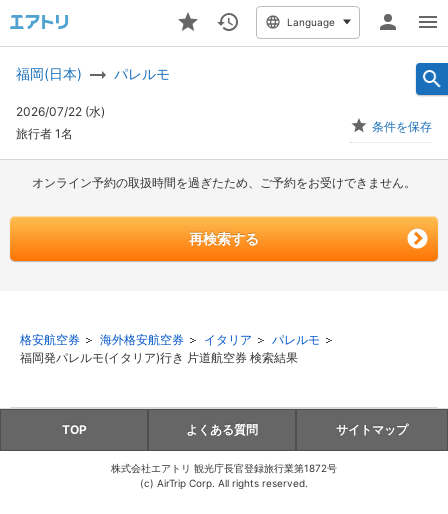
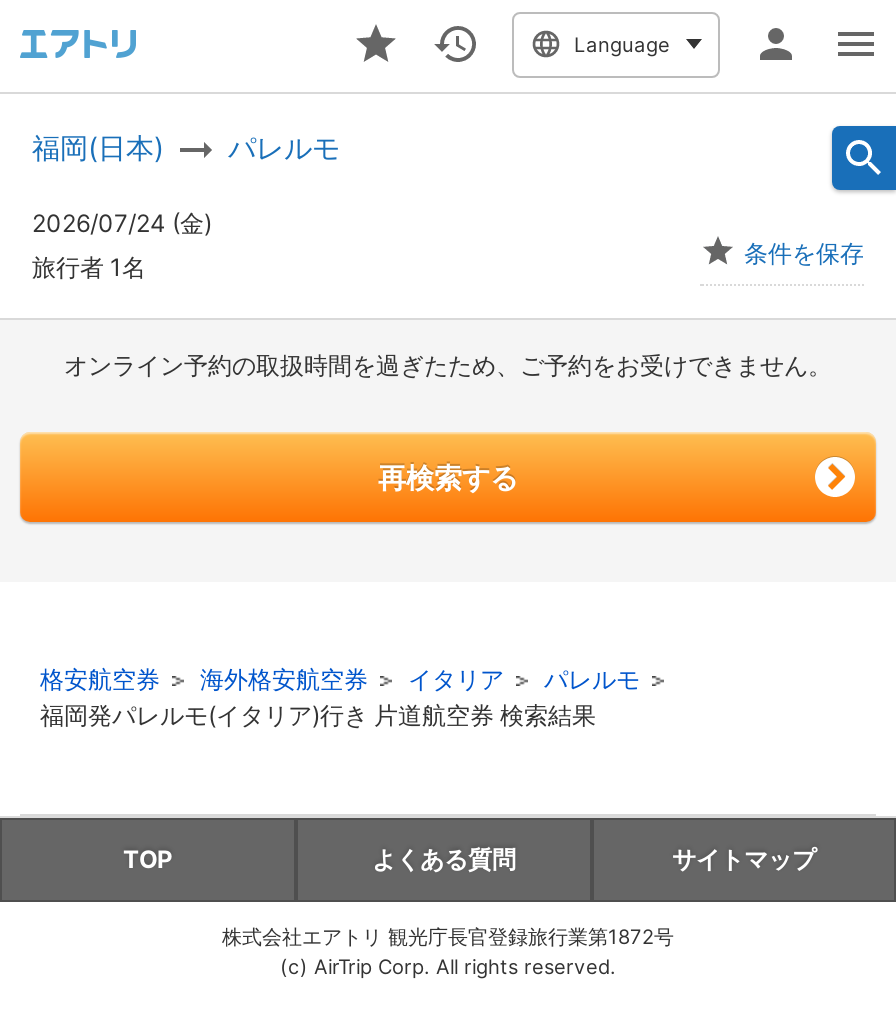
[16,104,105,119] 2026/07/22 (水) -> [32,208,212,238] 2026/07/24 (金)

